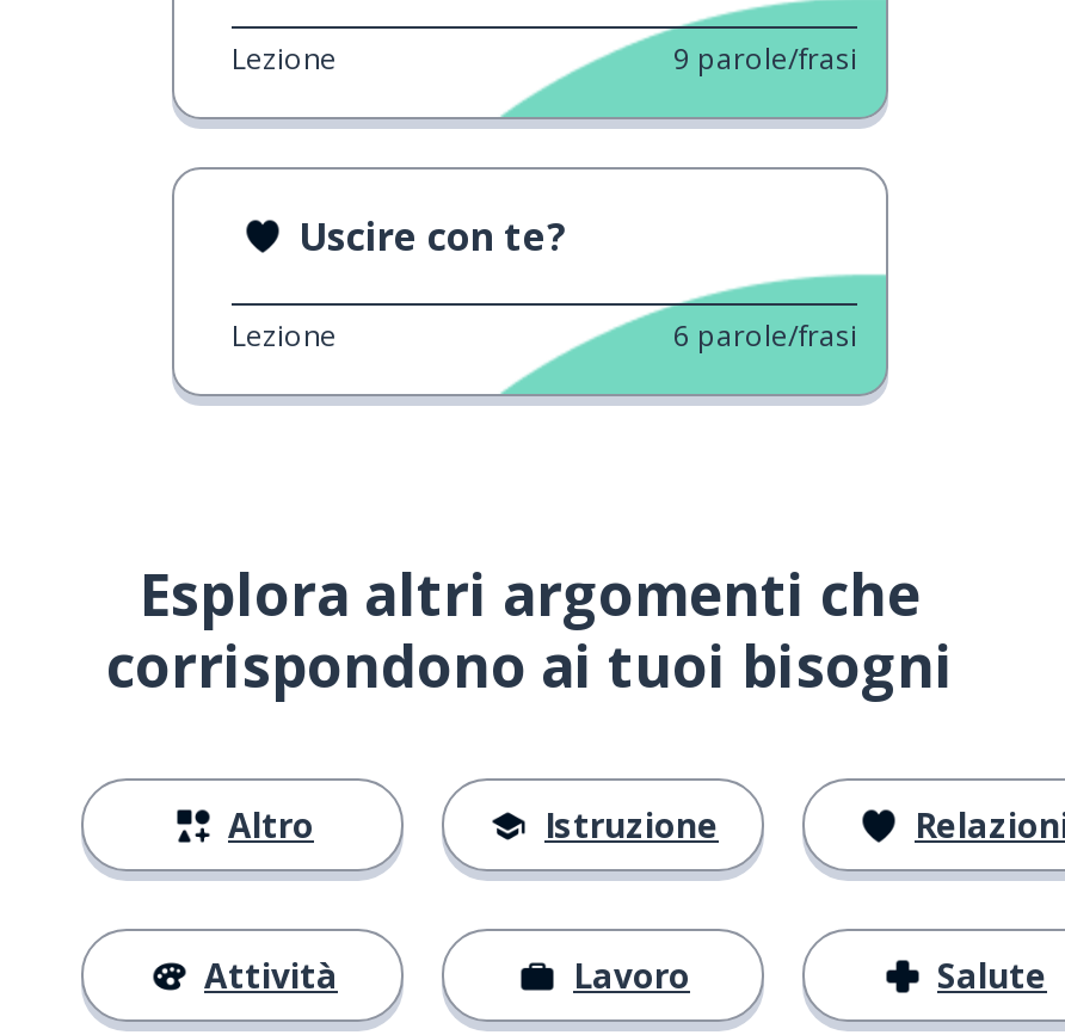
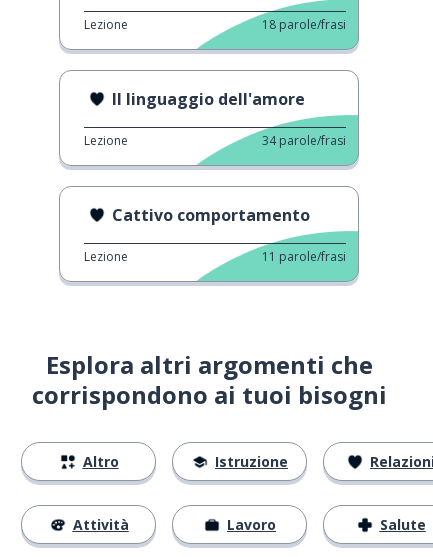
[673,38,857,78] 9 parole/frasi -> [262,16,346,33] 18 parole/frasi
[298,210,566,262] Uscire con te? -> [112,88,305,110] Il linguaggio dell'amore
[673,315,857,355] 6 parole/frasi -> [84,132,346,265] 34 parole/frasi | Cattivo comportamento | Lezione | 11 parole/frasi

